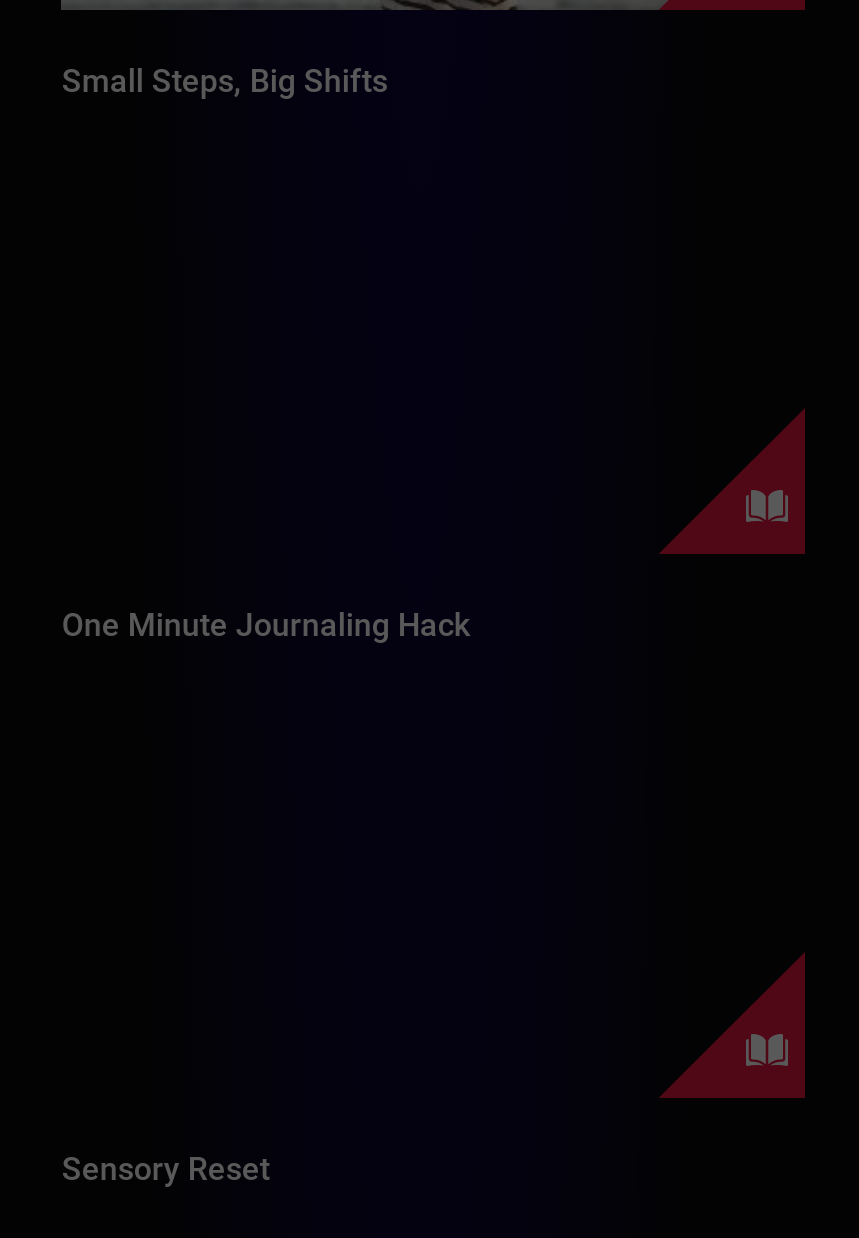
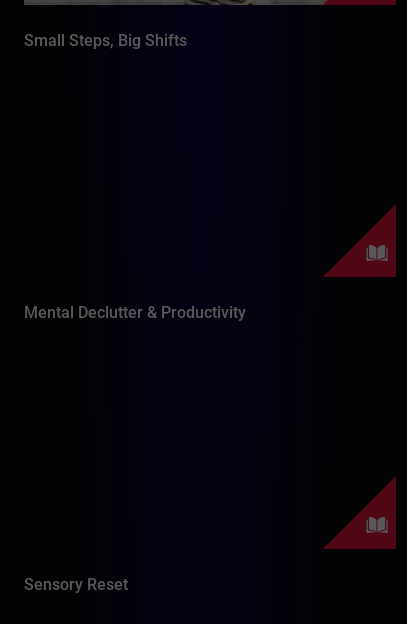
[62,607,470,645] One Minute Journaling Hack -> [24,303,246,322] Mental Declutter & Productivity

